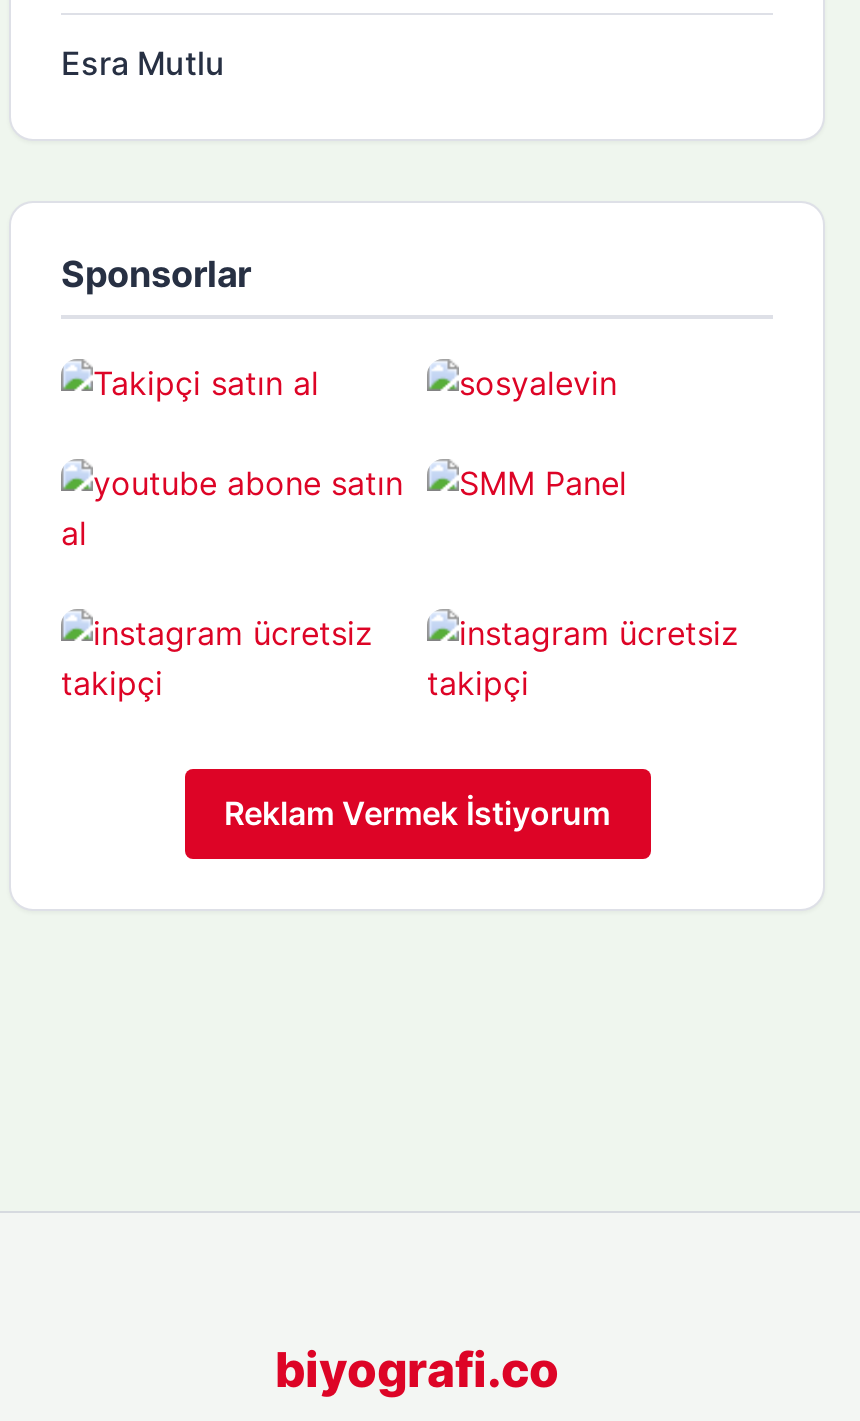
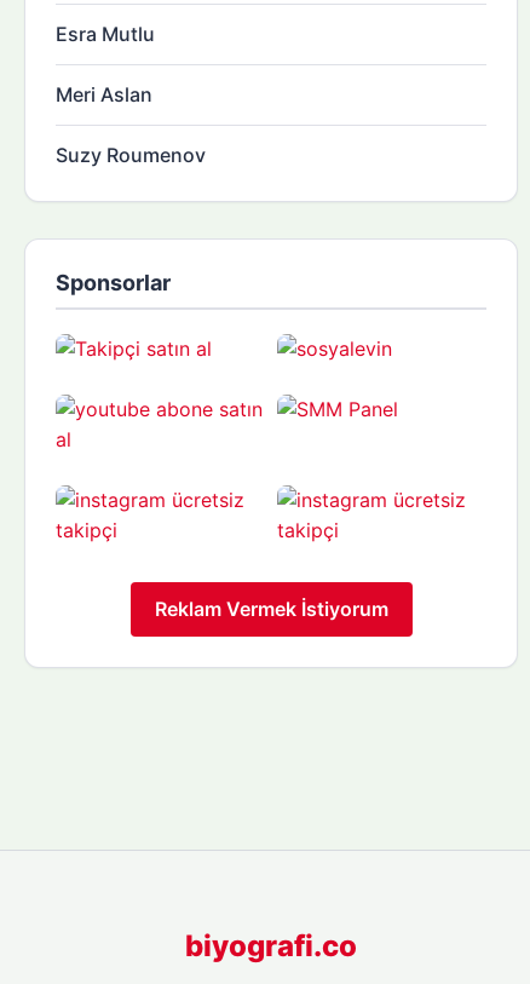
none -> [56,82,206,166] Meri Aslan | Suzy Roumenov

